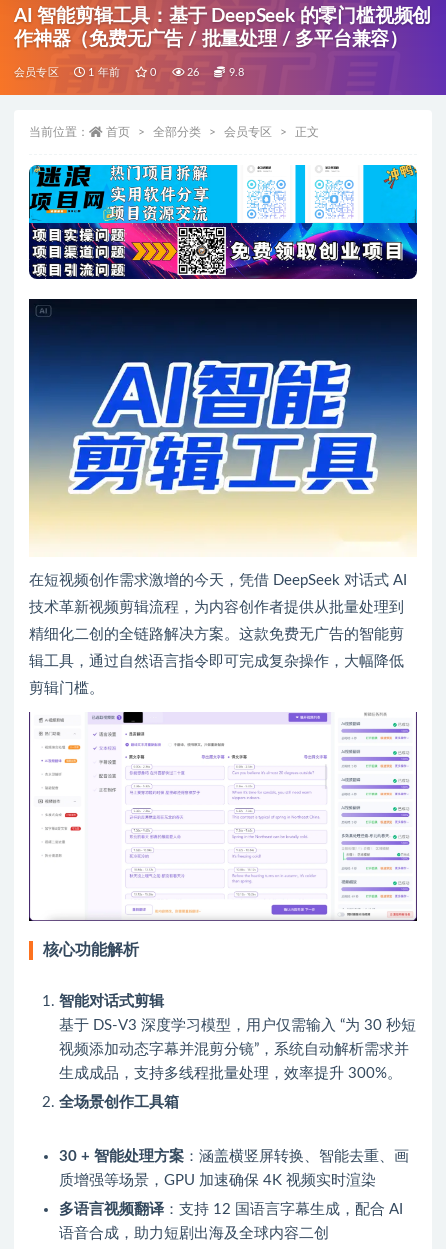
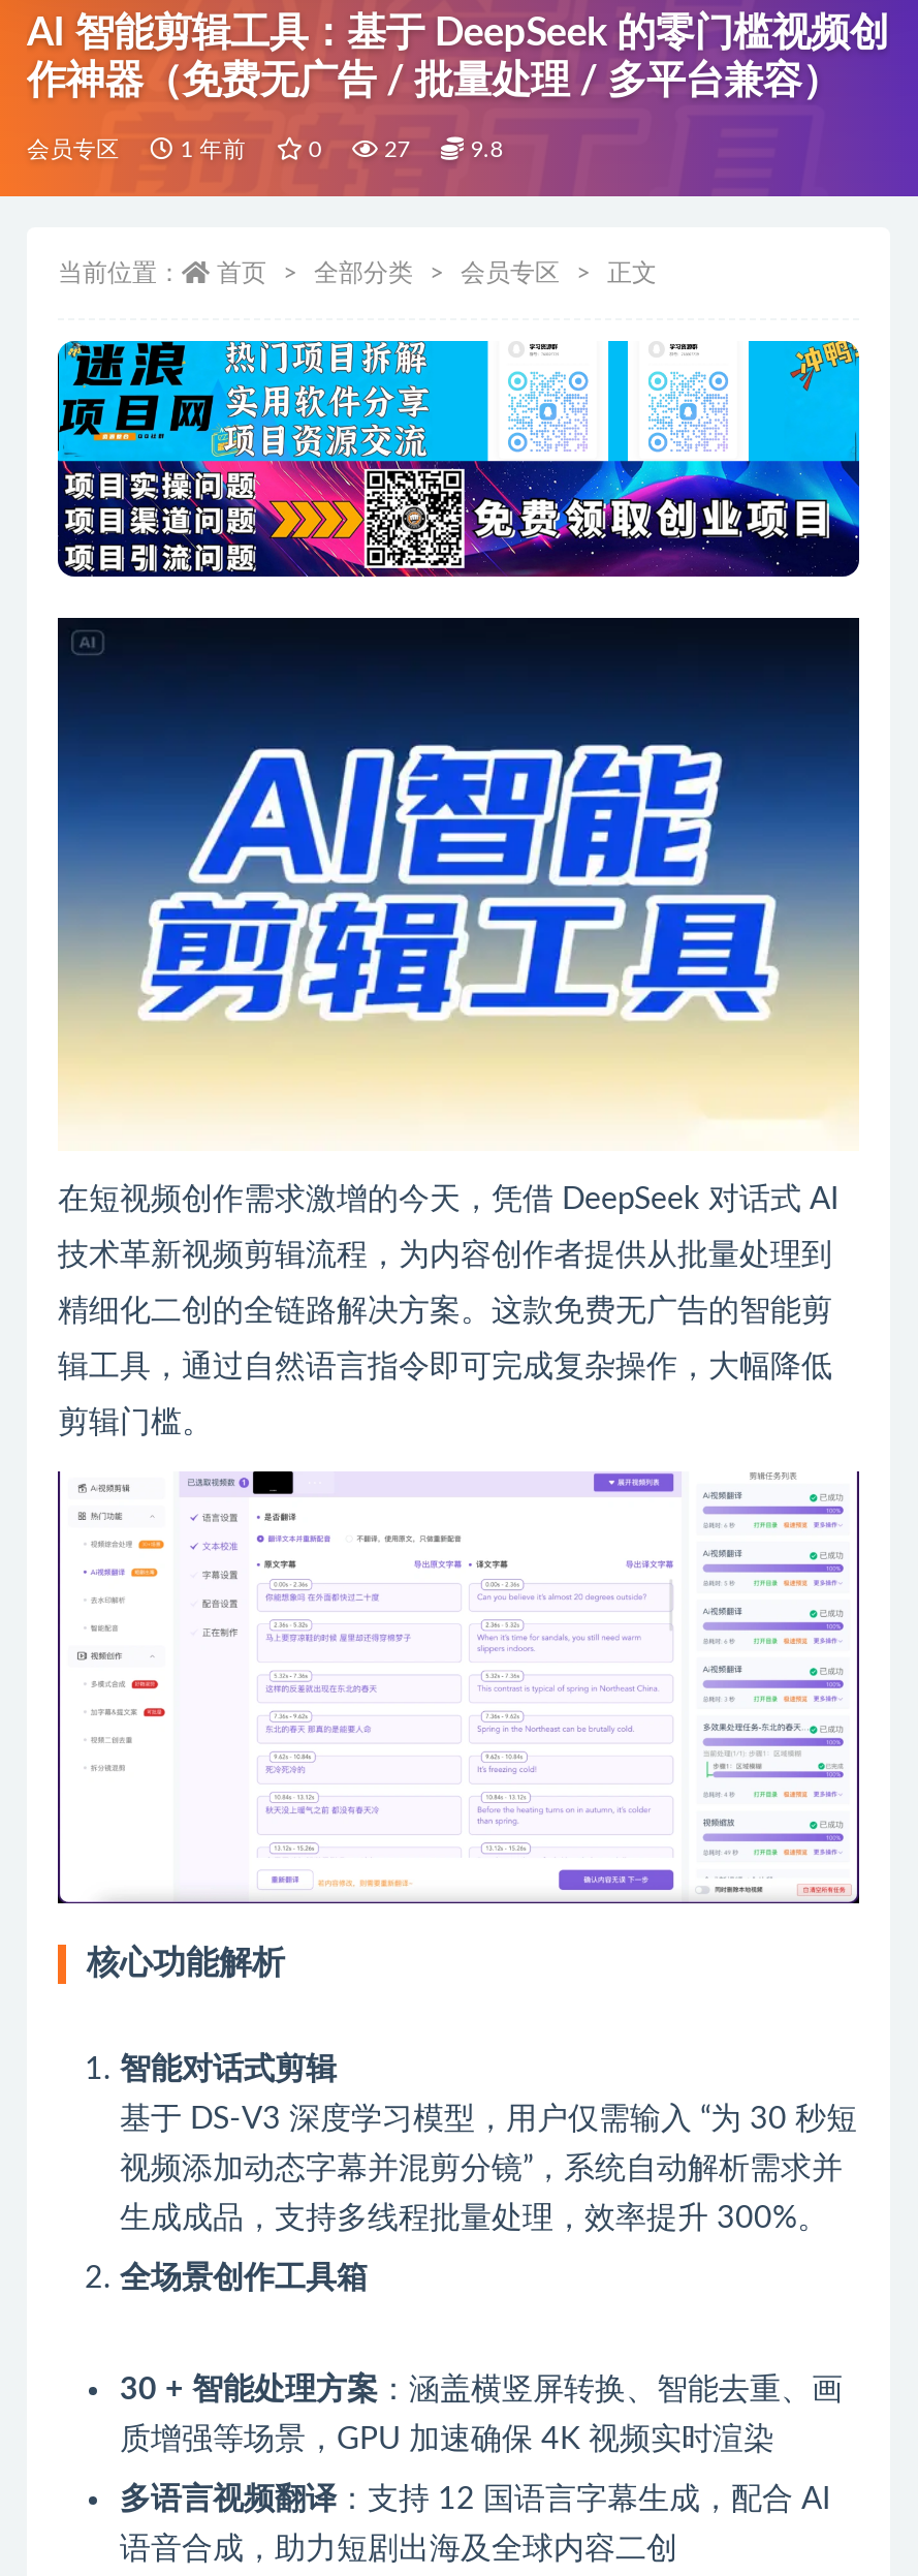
[184,67,199,78] 26 -> [378,138,410,161] 27

